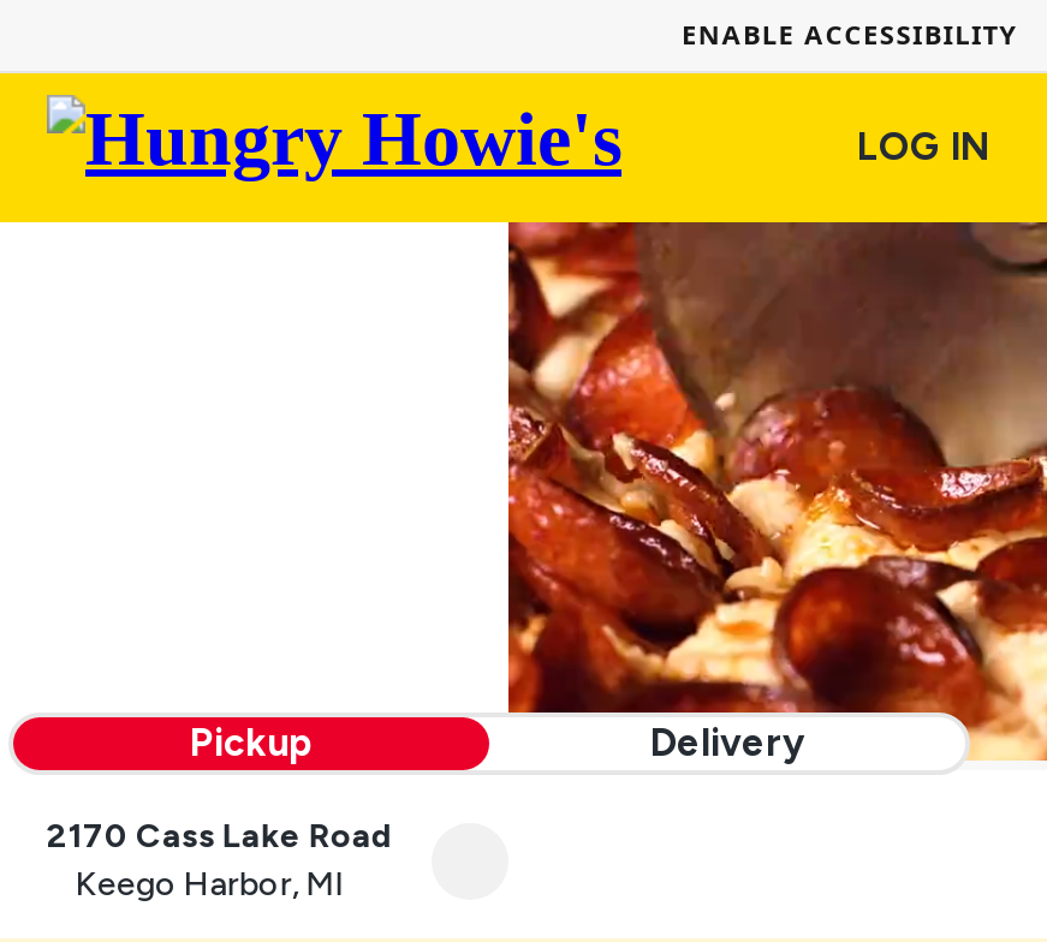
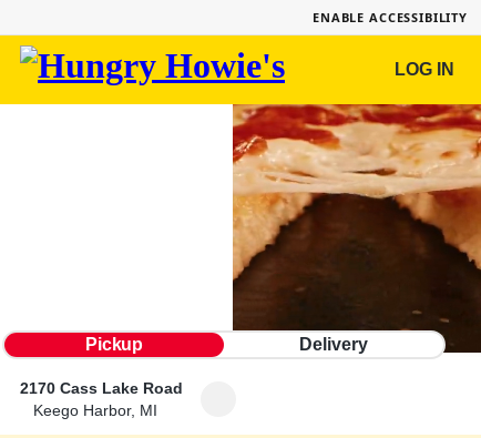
[506,220,1040,763] [image] -> [232,103,478,354] [image]

